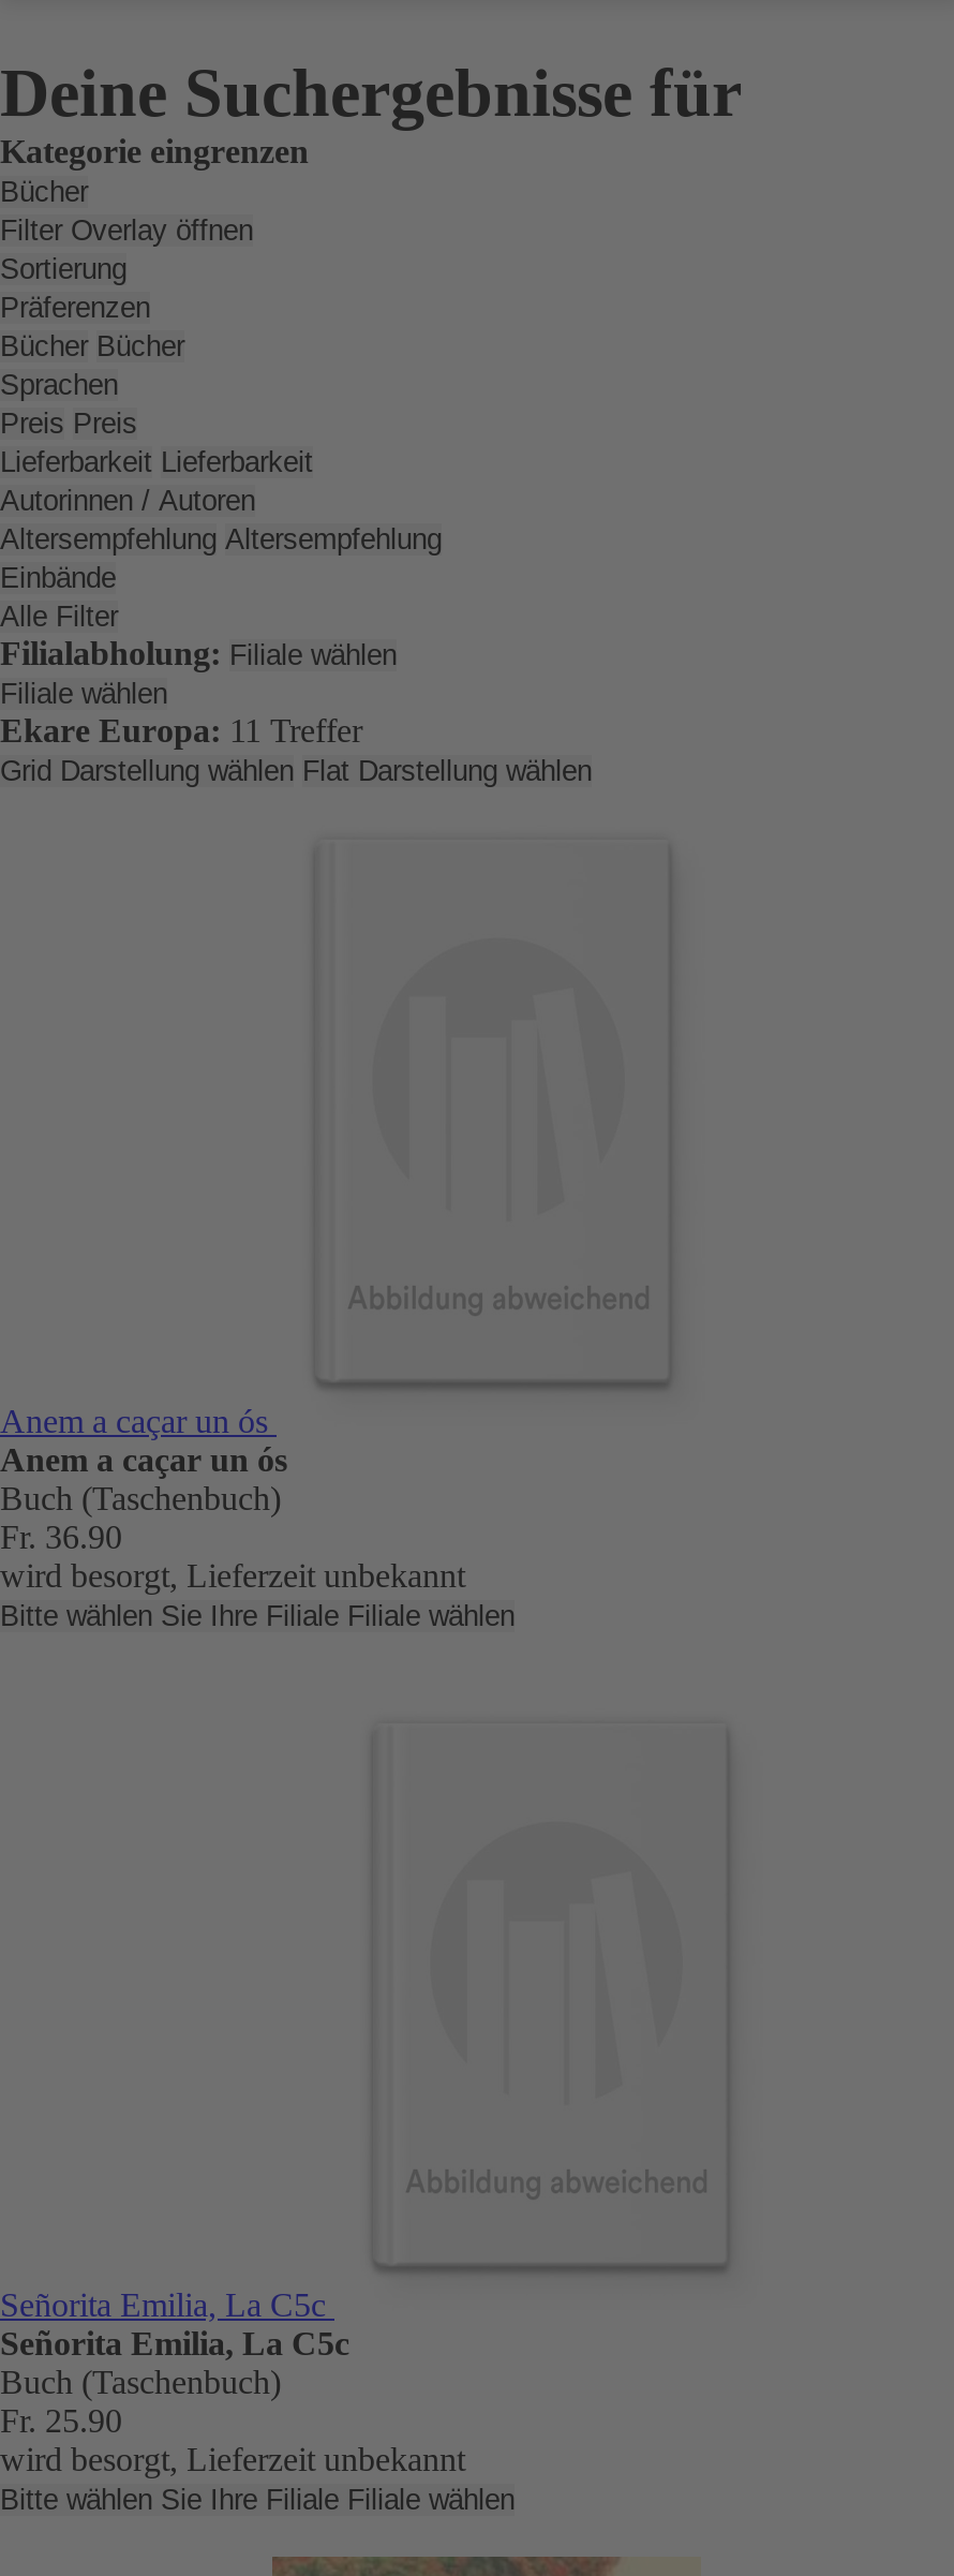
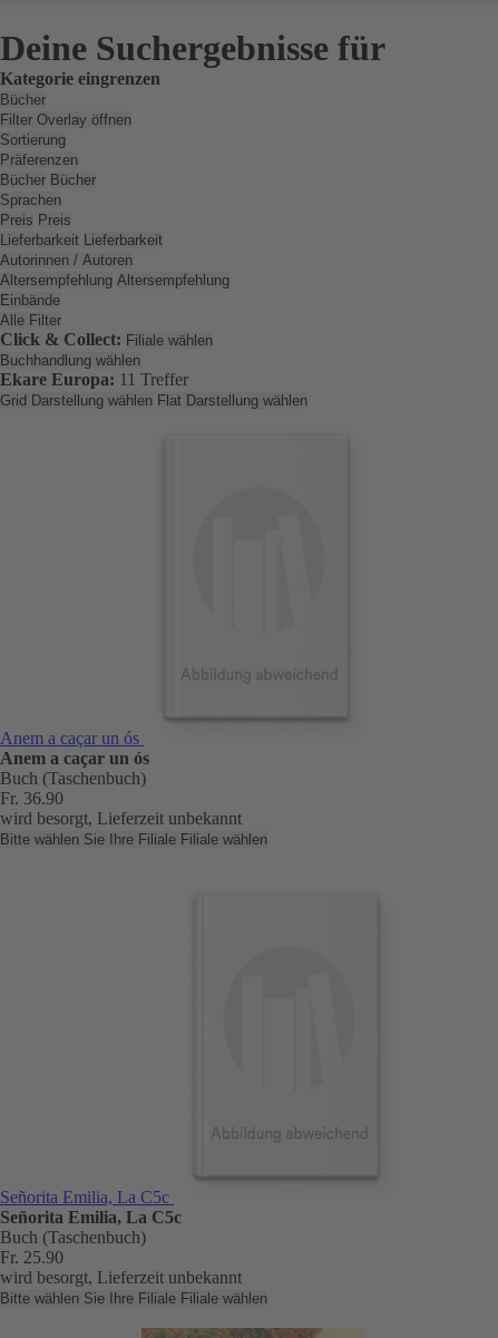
[0,635,397,710] Filialabholung: Filiale wählen | Filiale wählen -> [0,330,213,369] Click & Collect: Filiale wählen | Buchhandlung wählen

